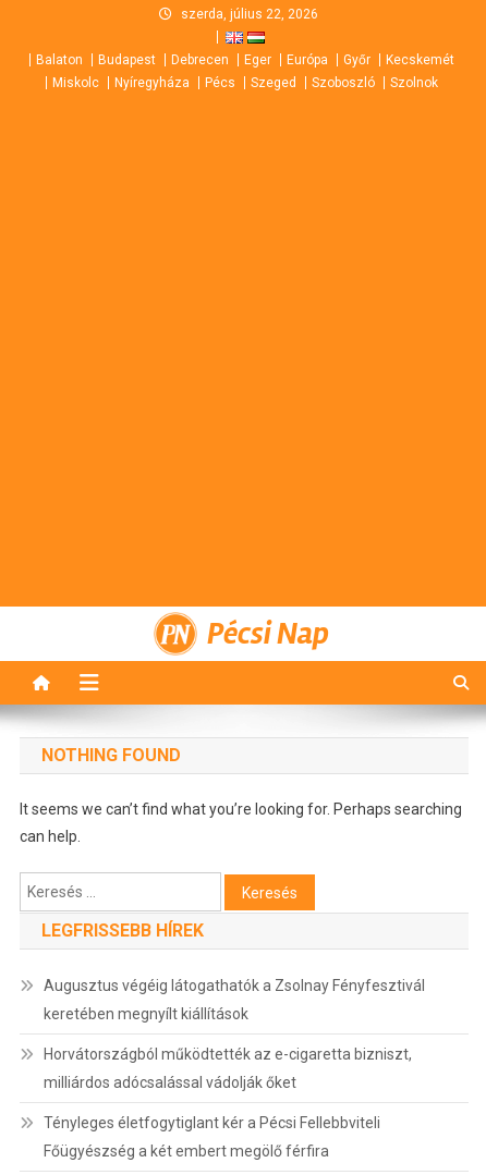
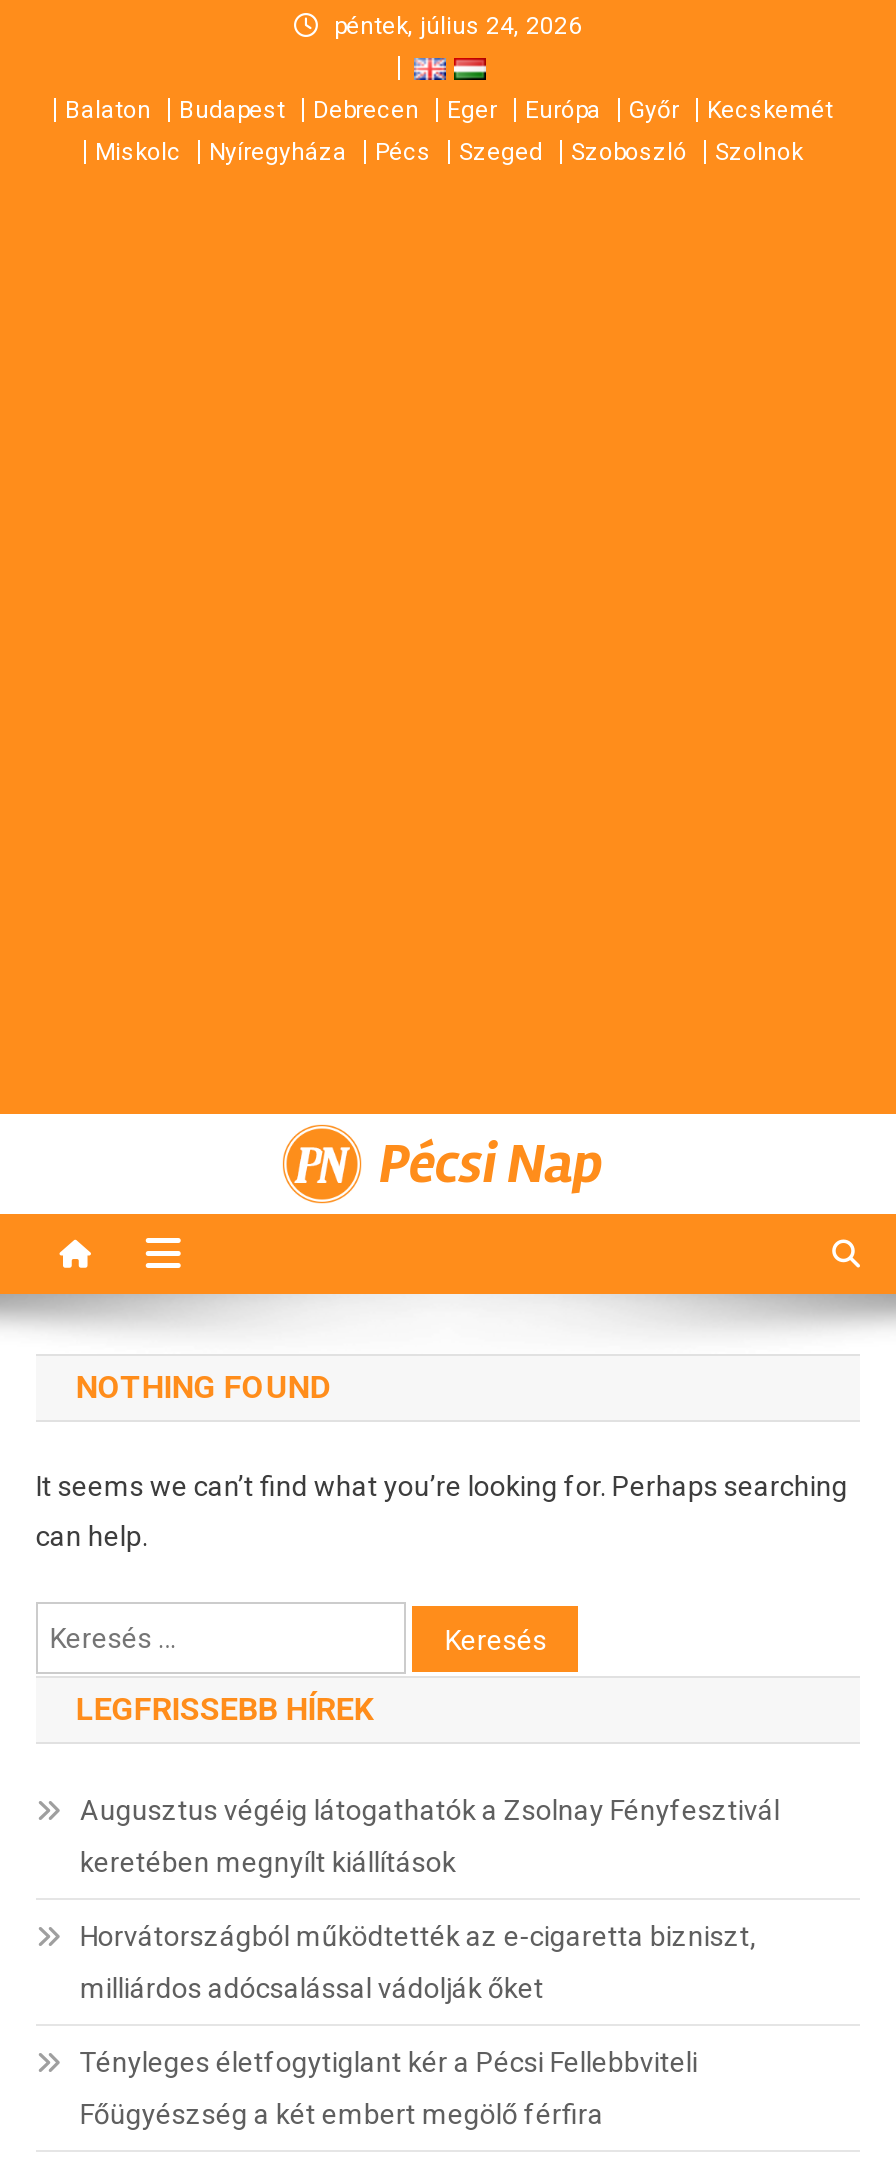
[181,7,318,22] szerda, július 22, 2026 -> [334,12,582,40] péntek, július 24, 2026

